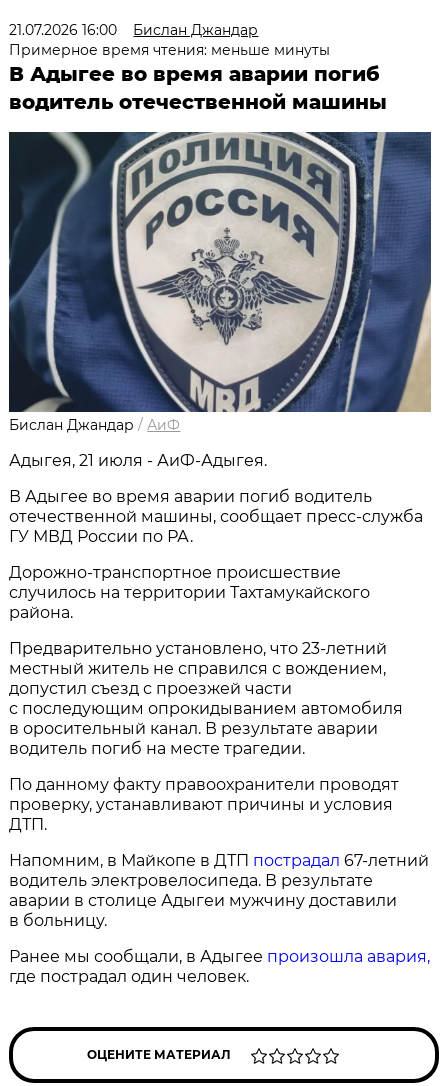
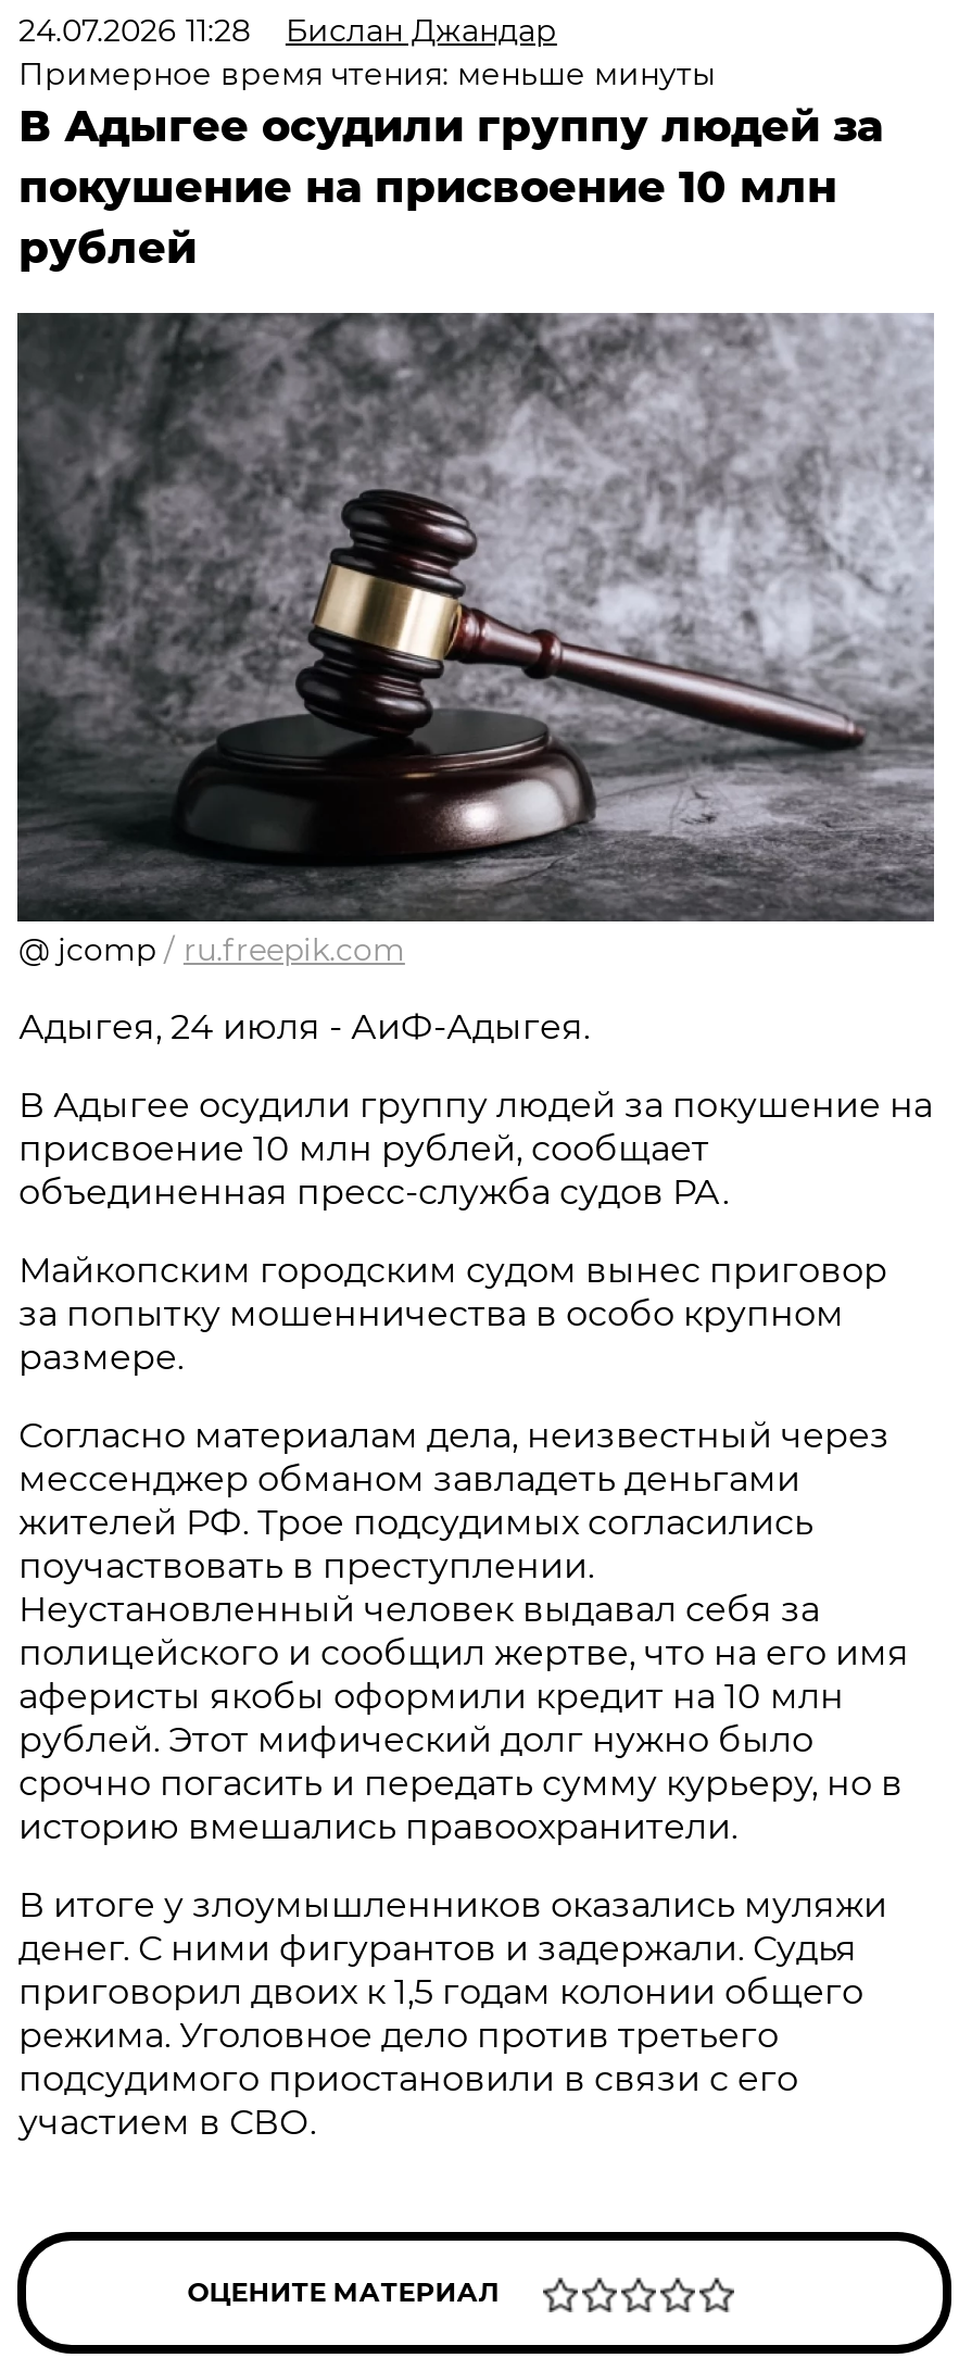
[9,21,258,39] 21.07.2026 16:00 Бислан Джандар -> [18,11,557,50] 24.07.2026 11:28 Бислан Джандар
[9,62,387,114] В Адыгее во время аварии погиб | водитель отечественной машины -> [18,100,883,274] В Адыгее осудили группу людей за | покушение на присвоение 10 млн | рублей
[9,131,432,986] [image] | Бислан Джандар / АиФ | Адыгея, 21 июля - АиФ-Адыгея. | В Адыгее во время аварии погиб водитель | отечественной машины, сообщает пресс-служба | ГУ МВД России по РА. | Дорожно-транспортное происшествие | случилось на территории Тахтамукайского | района. | Предварительно установлено, что 23-летний | местный житель не справился с вождением, | допустил съезд с проезжей части | с последующим опрокидыванием автомобиля | в оросительный канал. В результате аварии | водитель погиб на месте трагедии. | По данному факту правоохранители проводят | проверку, устанавливают причины и условия | ДТП. | Напомним, в Майкопе в ДТП пострадал 67-летний | водитель электровелосипеда. В результате | аварии в столице Адыгеи мужчину доставили | в больницу. | Ранее мы сообщали, в Адыгее произошла авария, | где пострадал один человек. -> [17,287,936,2143] [image] | @ jcomp / ru.freepik.com | Адыгея, 24 июля - АиФ-Адыгея. | В Адыгее осудили группу людей за покушение на | присвоение 10 млн рублей, сообщает | объединенная пресс-служба судов РА. | Майкопским городским судом вынес приговор | за попытку мошенничества в особо крупном | размере. | Согласно материалам дела, неизвестный через | мессенджер обманом завладеть деньгами | жителей РФ. Трое подсудимых согласились | поучаствовать в преступлении. | Неустановленный человек выдавал себя за | полицейского и сообщил жертве, что на его имя | аферисты якобы оформили кредит на 10 млн | рублей. Этот мифический долг нужно было | срочно погасить и передать сумму курьеру, но в | историю вмешались правоохранители. | В итоге у злоумышленников оказались муляжи | денег. С ними фигурантов и задержали. Судья | приговорил двоих к 1,5 годам колонии общего | режима. Уголовное дело против третьего | подсудимого приостановили в связи с его | участием в СВО.

